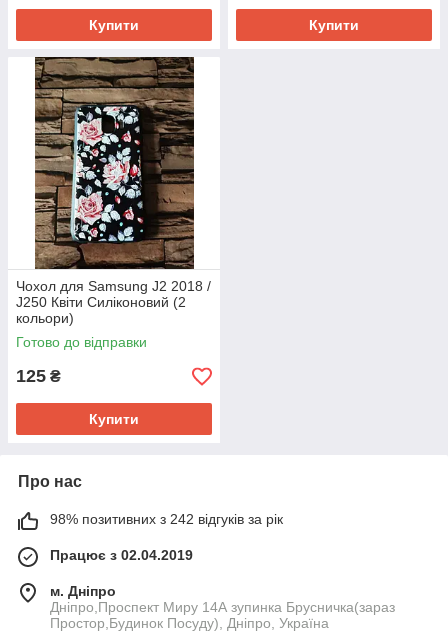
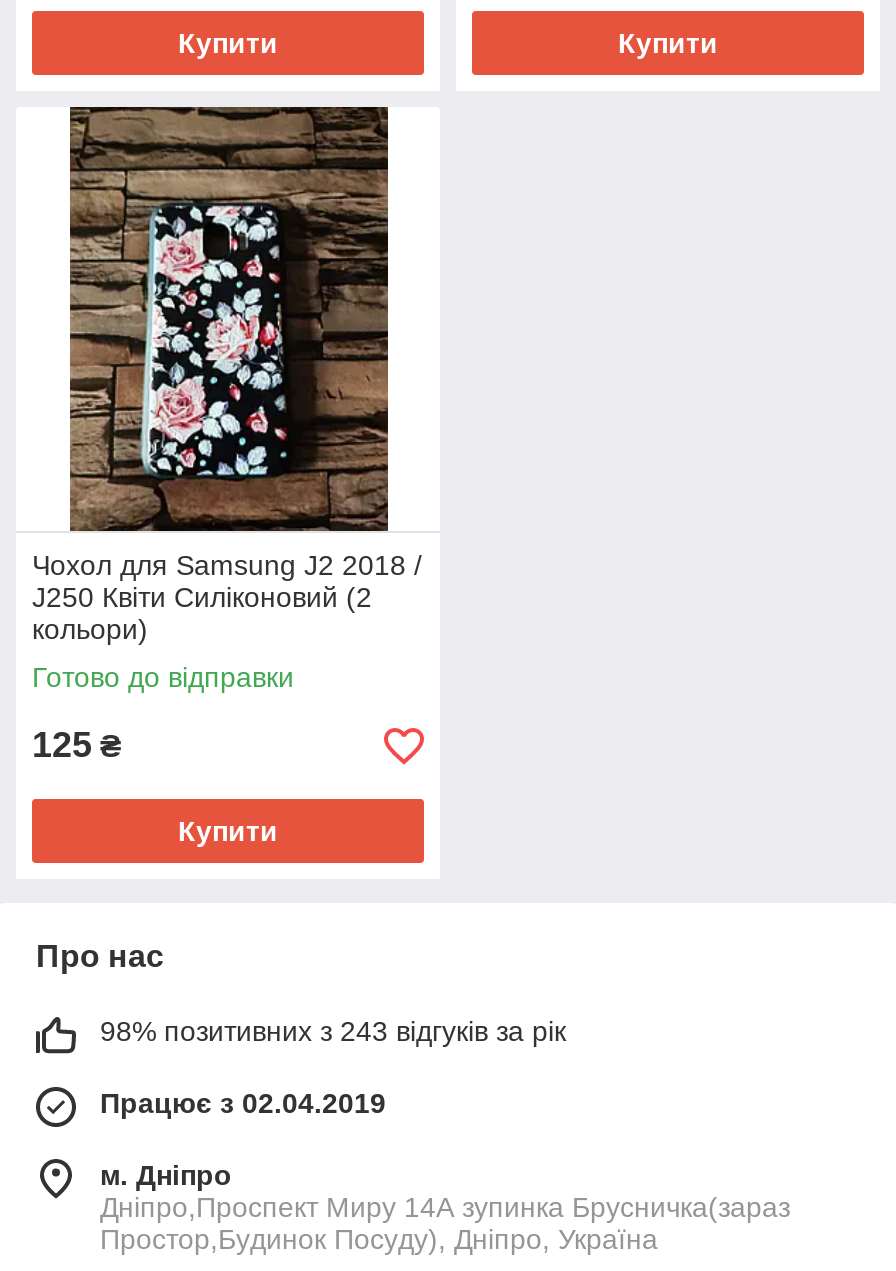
[50,511,283,527] 98% позитивних з 242 відгуків за рік -> [100,1015,566,1047] 98% позитивних з 243 відгуків за рік

